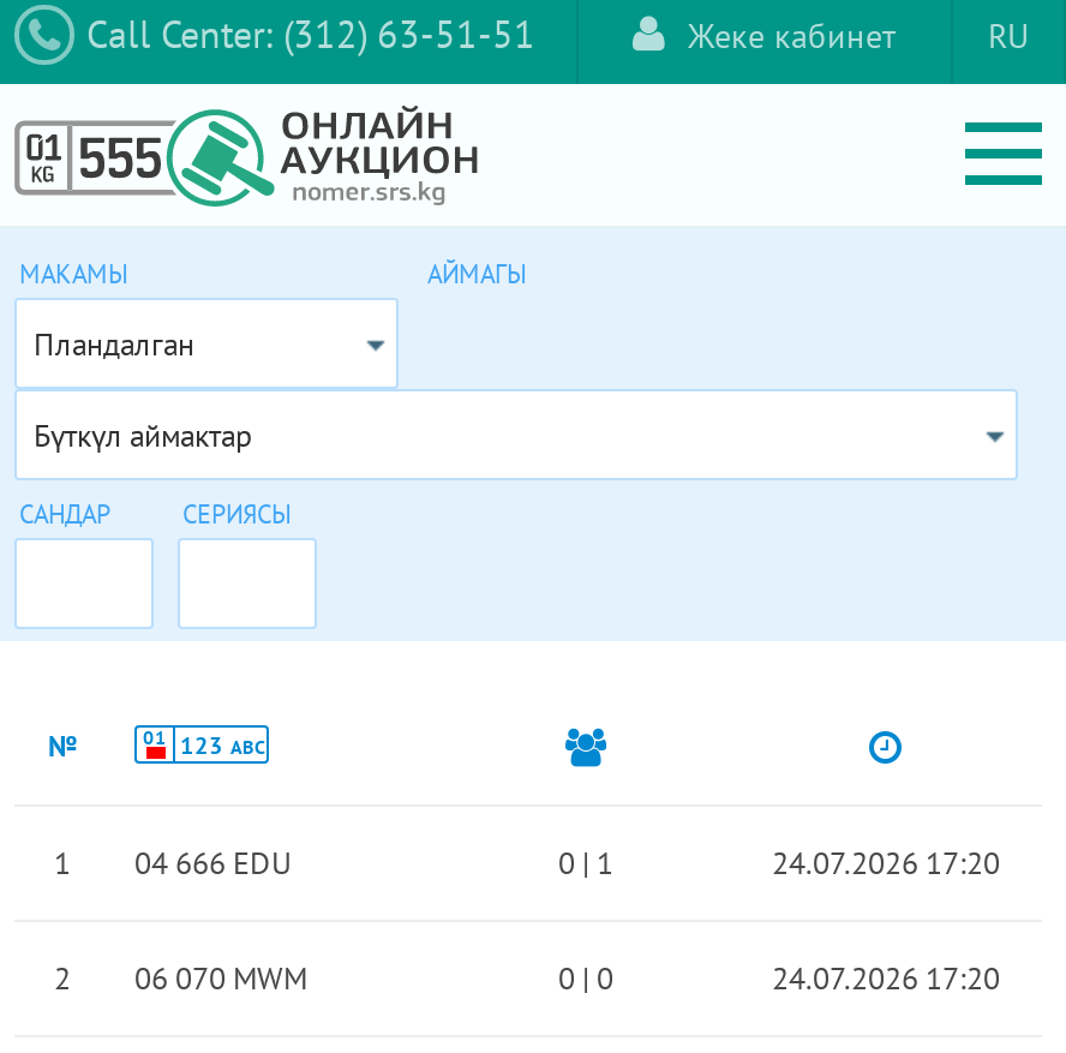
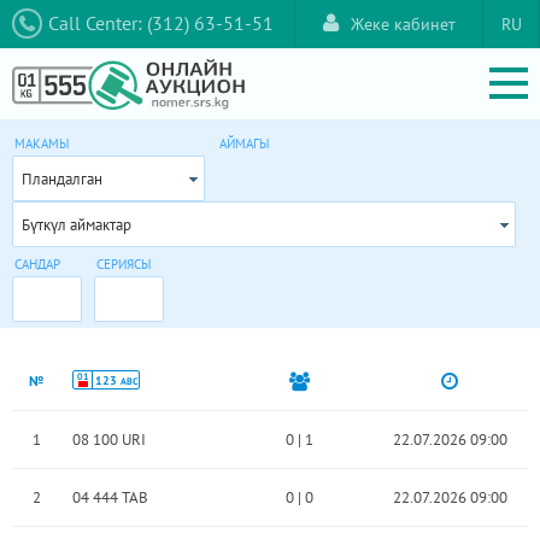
[54,843,291,884] 1 04 666 EDU -> [32,429,146,450] 1 08 100 URI
[772,843,1000,884] 24.07.2026 17:20 -> [392,429,507,450] 22.07.2026 09:00
[54,958,307,999] 2 06 070 MWM -> [32,487,148,508] 2 04 444 TAB
[772,958,1000,999] 24.07.2026 17:20 -> [392,487,507,508] 22.07.2026 09:00

